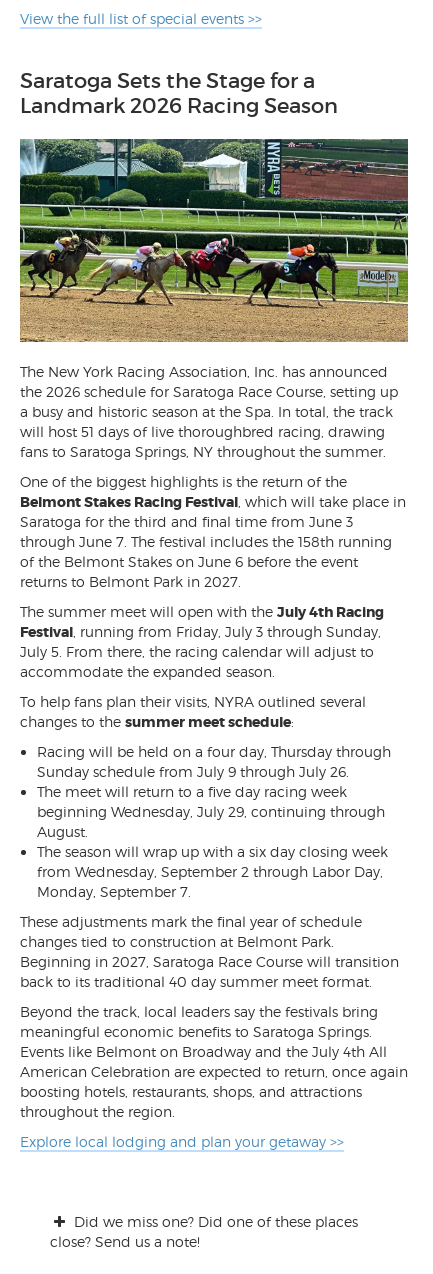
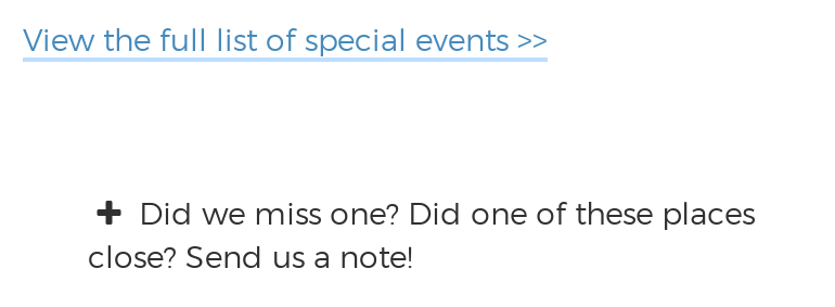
[20,68,338,119] Saratoga Sets the Stage for a | Landmark 2026 Racing Season -> none
[19,138,409,1150] [image] | The New York Racing Association, Inc. has announced | the 2026 schedule for Saratoga Race Course, setting up | a busy and historic season at the Spa. In total, the track | will host 51 days of live thoroughbred racing, drawing | fans to Saratoga Springs, NY throughout the summer. | One of the biggest highlights is the return of the | Belmont Stakes Racing Festival, which will take place in | Saratoga for the third and final time from June 3 | through June 7. The festival includes the 158th running | of the Belmont Stakes on June 6 before the event | returns to Belmont Park in 2027. | The summer meet will open with the July 4th Racing | Festival, running from Friday, July 3 through Sunday, | July 5. From there, the racing calendar will adjust to | accommodate the expanded season. | To help fans plan their visits, NYRA outlined several | changes to the summer meet schedule: | Racing will be held on a four day, Thursday through | Sunday schedule from July 9 through July 26. | The meet will return to a five day racing week | beginning Wednesday, July 29, continuing through | August. | The season will wrap up with a six day closing week | from Wednesday, September 2 through Labor Day, | Monday, September 7. | These adjustments mark the final year of schedule | changes tied to construction at Belmont Park. | Beginning in 2027, Saratoga Race Course will transition | back to its traditional 40 day summer meet format. | Beyond the track, local leaders say the festivals bring | meaningful economic benefits to Saratoga Springs. | Events like Belmont on Broadway and the July 4th All | American Celebration are expected to return, once again | boosting hotels, restaurants, shops, and attractions | throughout the region. | Explore local lodging and plan your getaway >> -> none

